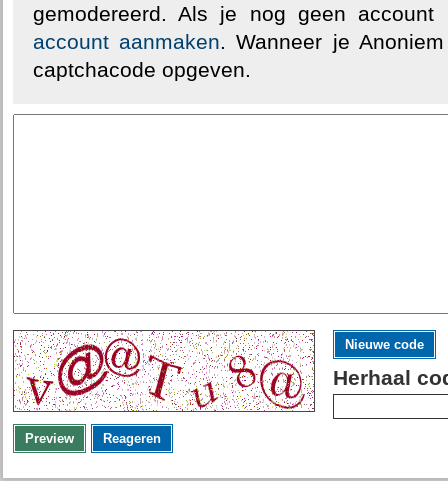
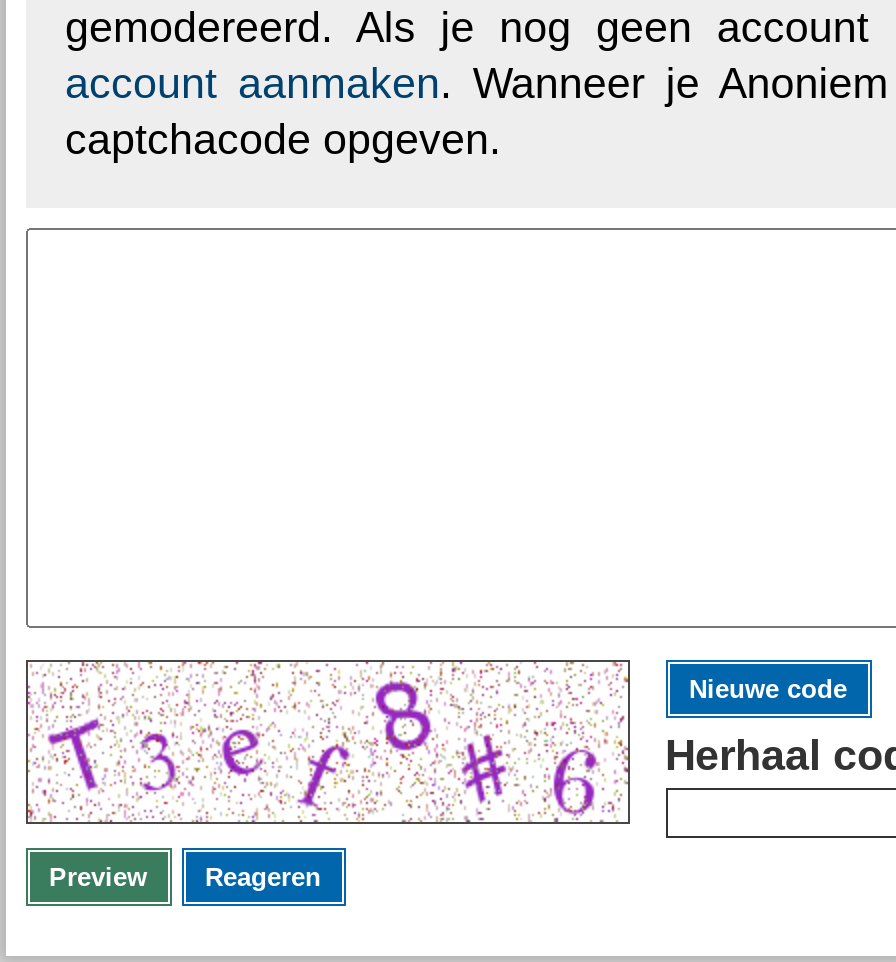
[17,330,315,412] [image] -> [26,660,630,824] [image]

